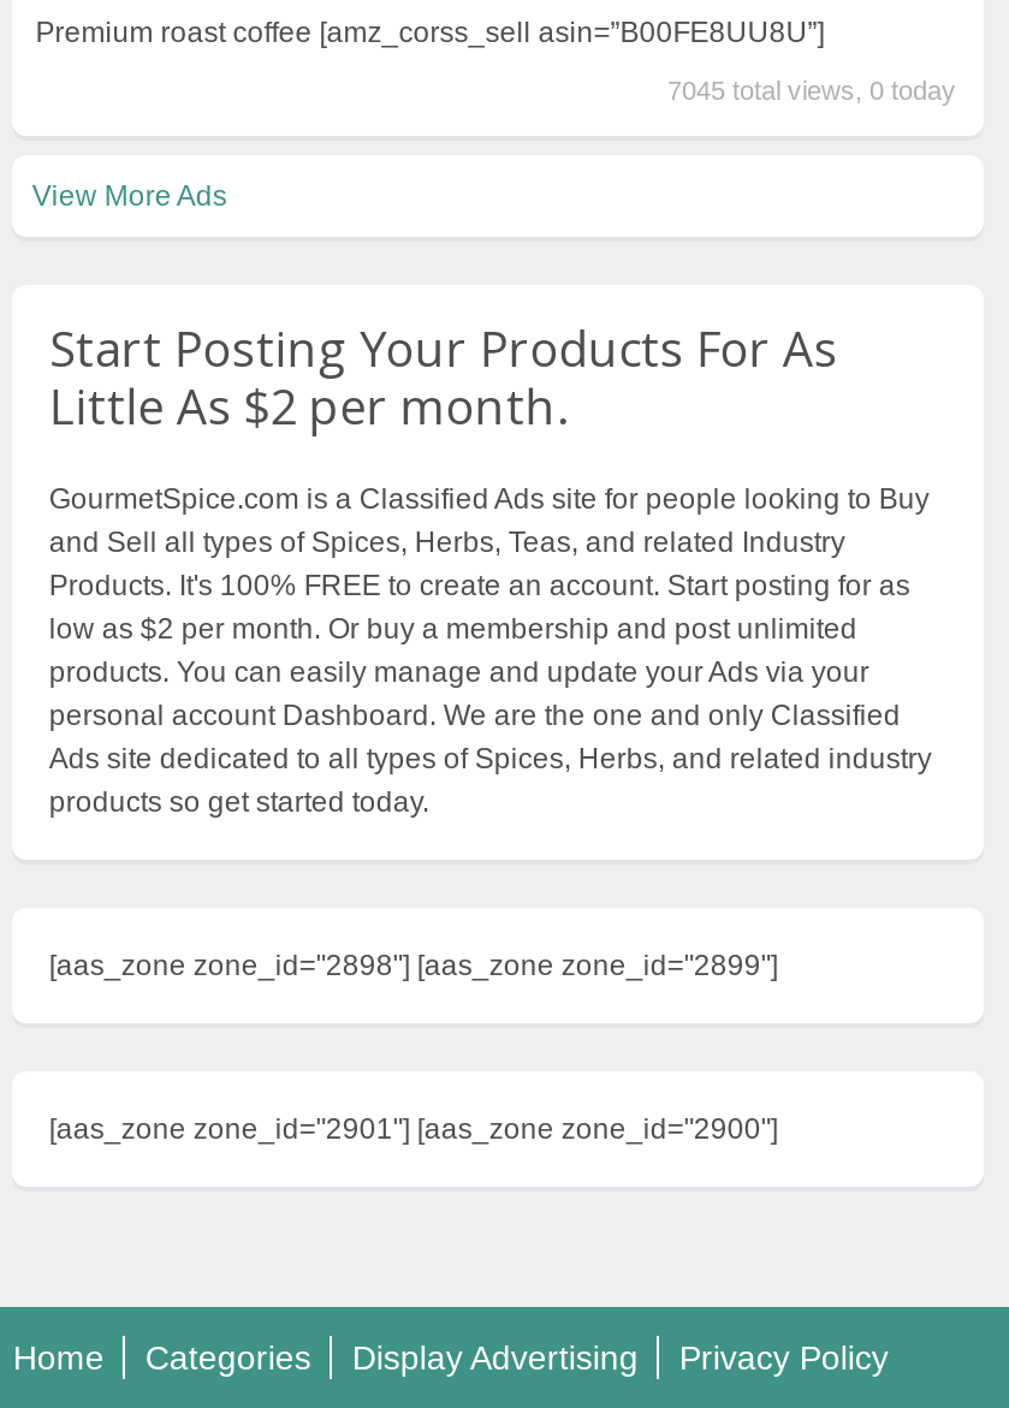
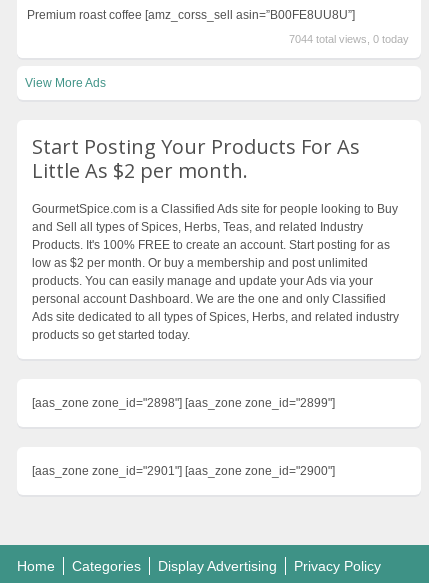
[667,76,956,105] 7045 total views, 0 today -> [289,33,409,45] 7044 total views, 0 today

